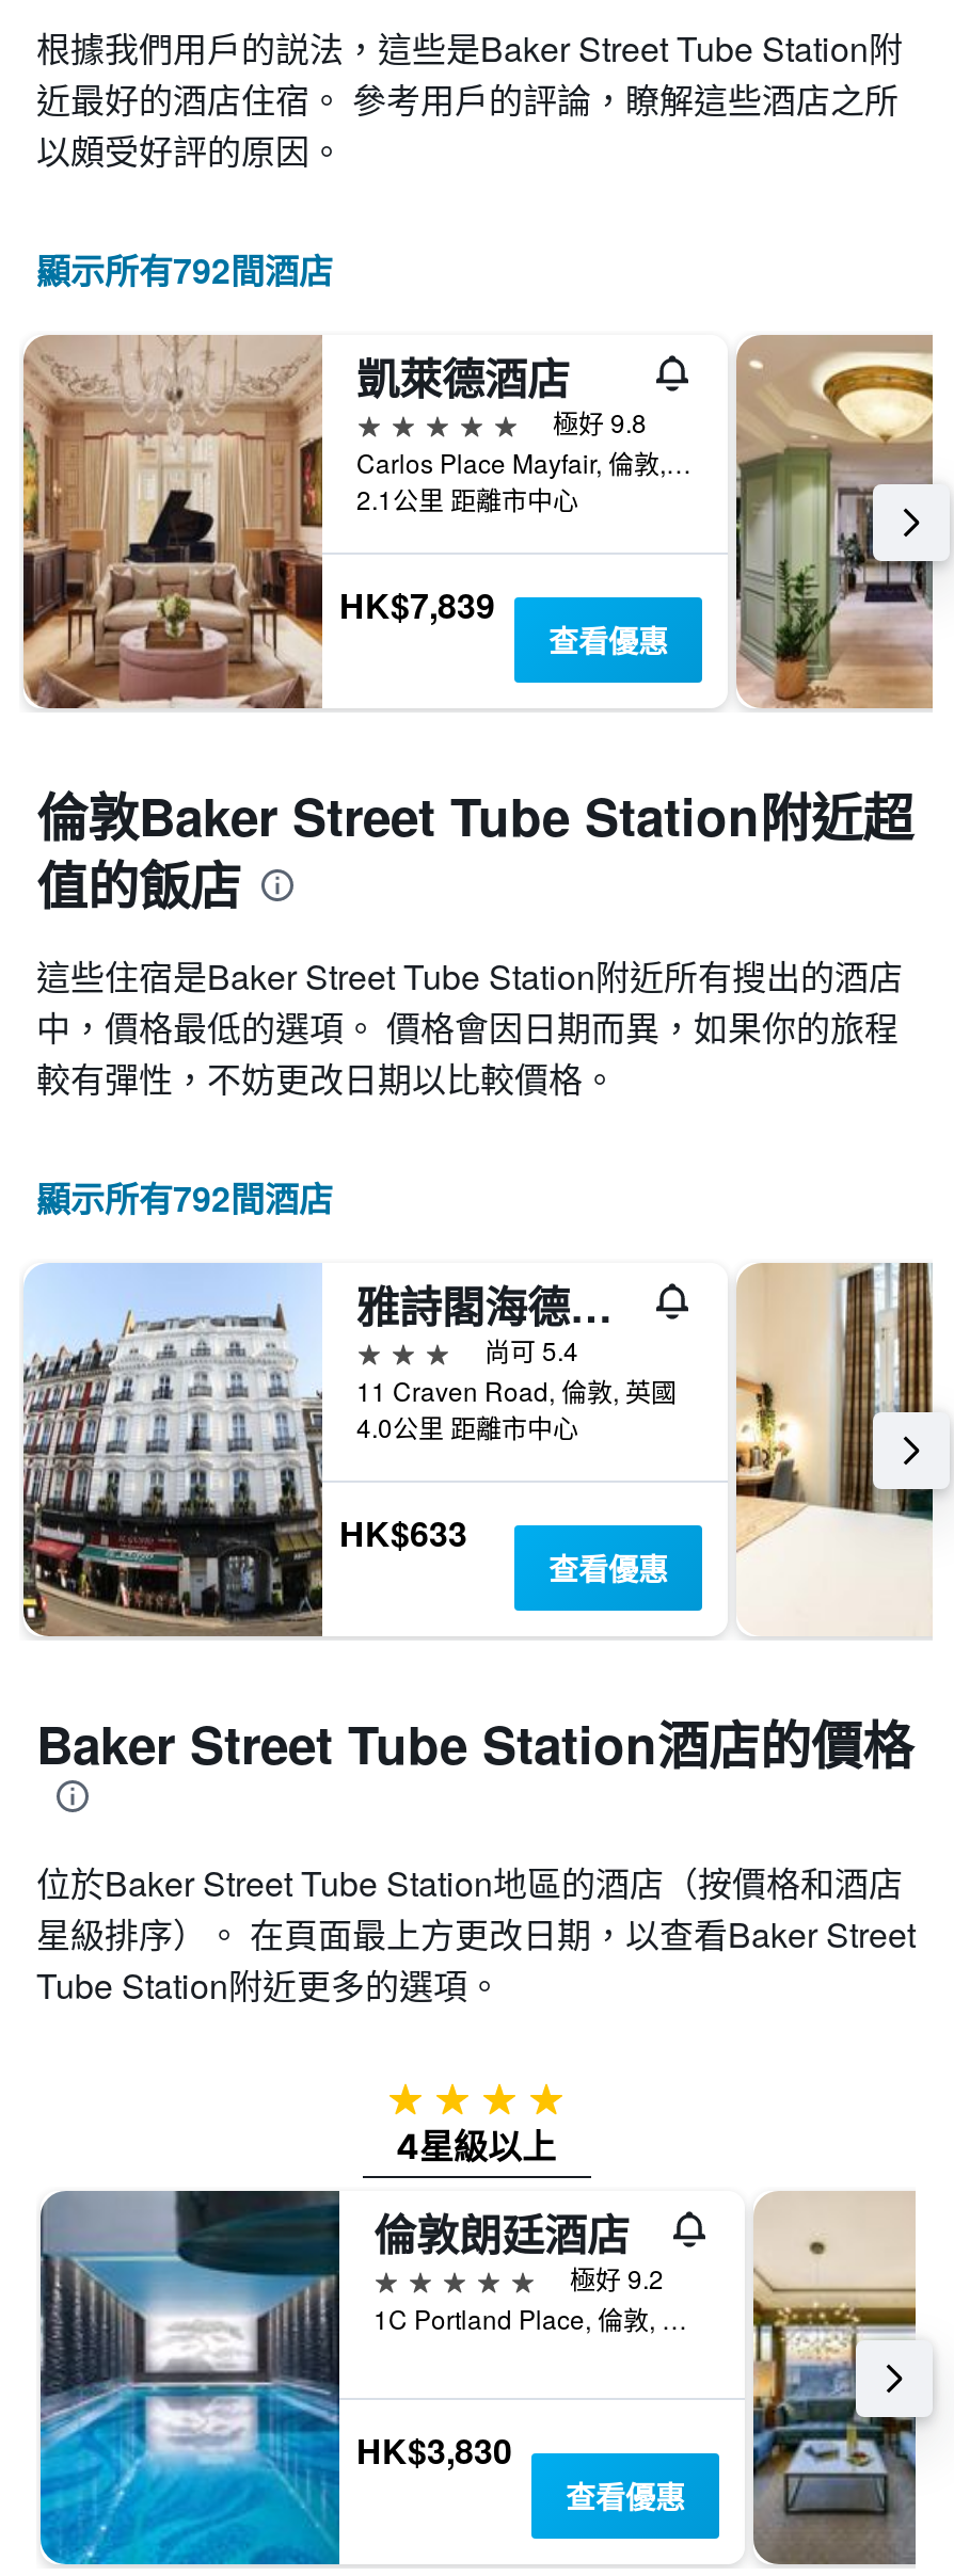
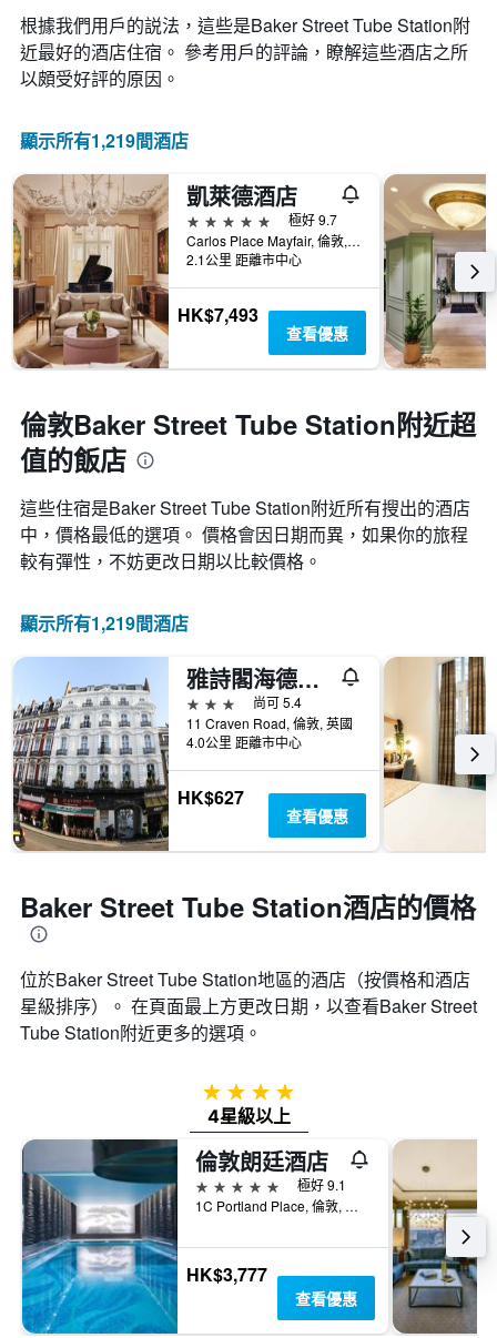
[36,246,333,295] 顯示所有792間酒店 -> [20,128,189,153] 顯示所有1,219間酒店
[553,404,647,440] 極好 9.8 -> [288,210,337,229] 極好 9.7
[339,579,495,628] HK$7,839 -> [177,301,258,327] HK$7,493
[36,1174,333,1223] 顯示所有792間酒店 -> [20,610,189,636] 顯示所有1,219間酒店
[339,1507,467,1556] HK$633 -> [177,784,244,809] HK$627
[570,2260,664,2296] 極好 9.2 -> [297,1175,346,1194] 極好 9.1
[356,2425,512,2474] HK$3,830 -> [186,1261,267,1286] HK$3,777

